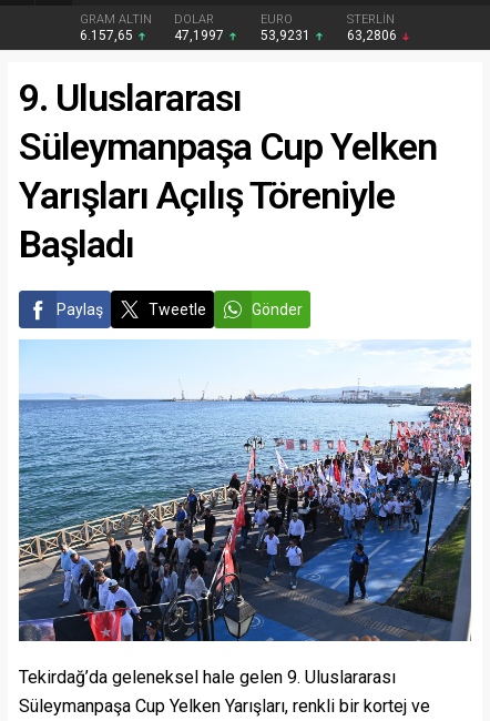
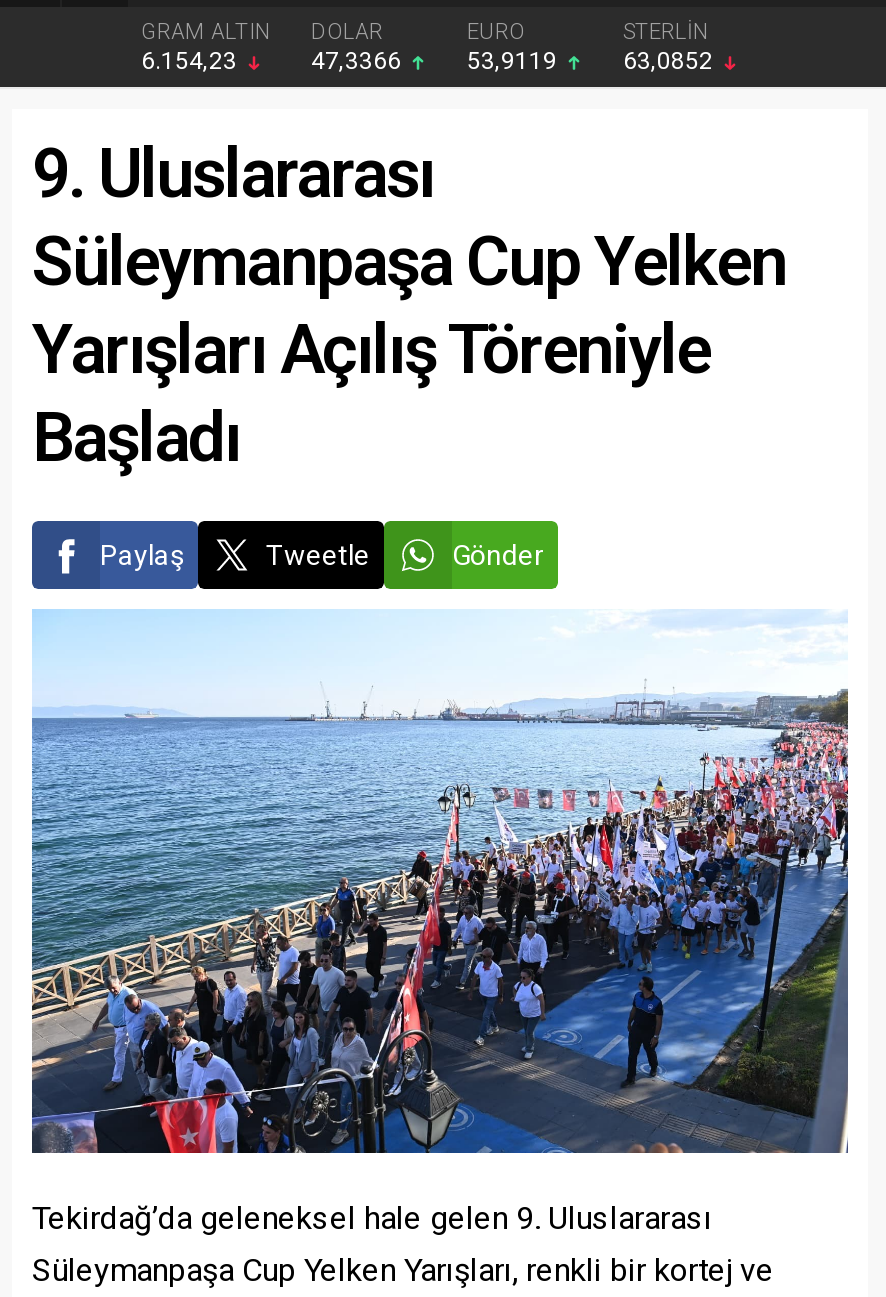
[79,28,136,43] 6.157,65 -> [141,47,243,75] 6.154,23
[173,28,227,43] 47,1997 -> [311,47,407,75] 47,3366
[260,28,313,43] 53,9231 -> [467,47,563,75] 53,9119
[346,28,400,43] 63,2806 -> [623,47,719,75] 63,0852

